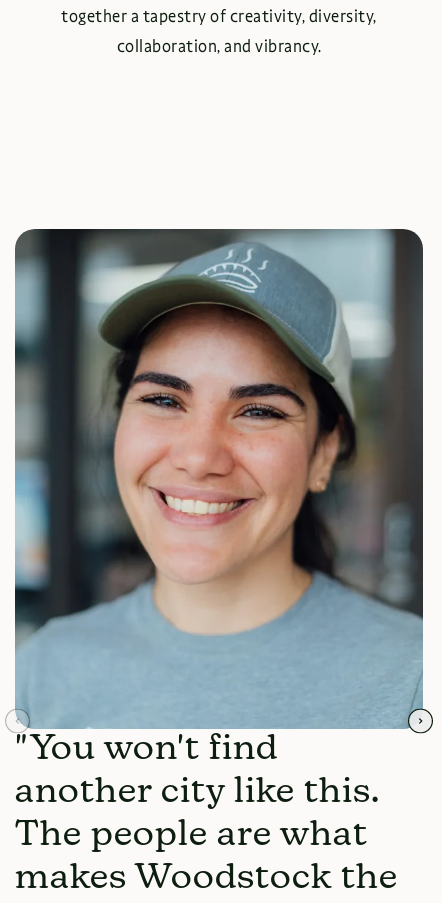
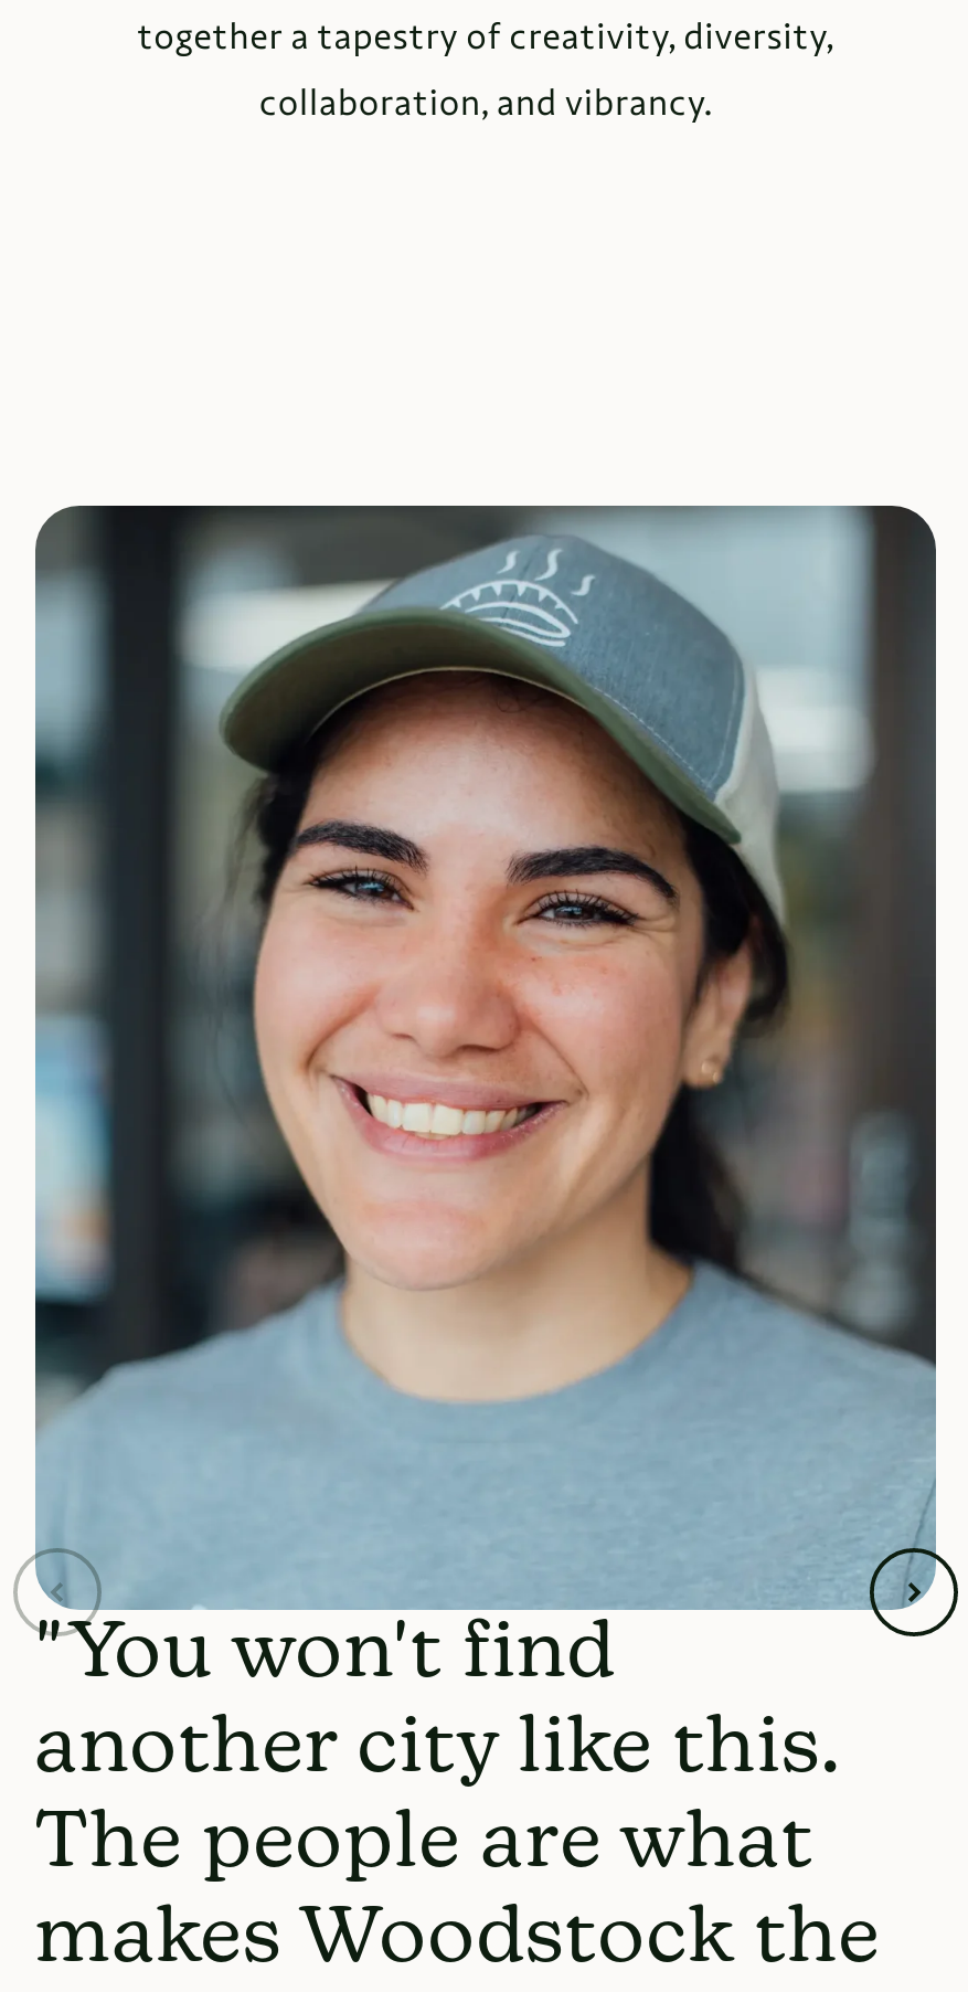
[393,701,433,741] [image] -> [868,1546,958,1639] [image]

